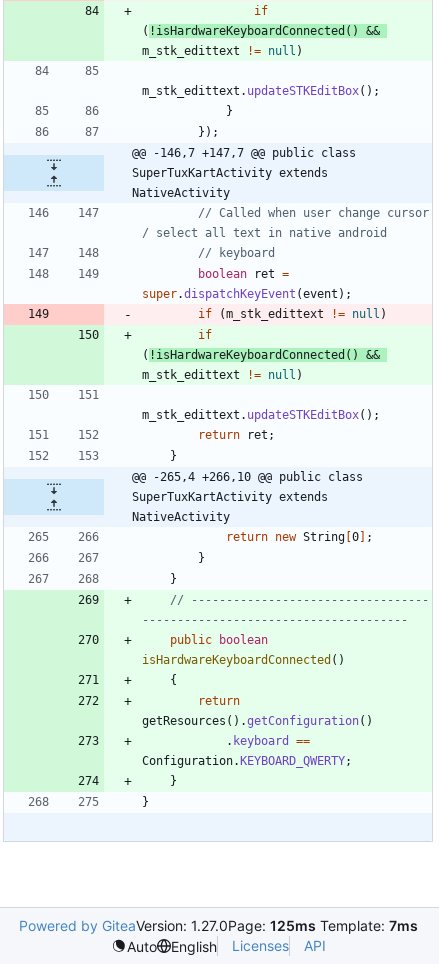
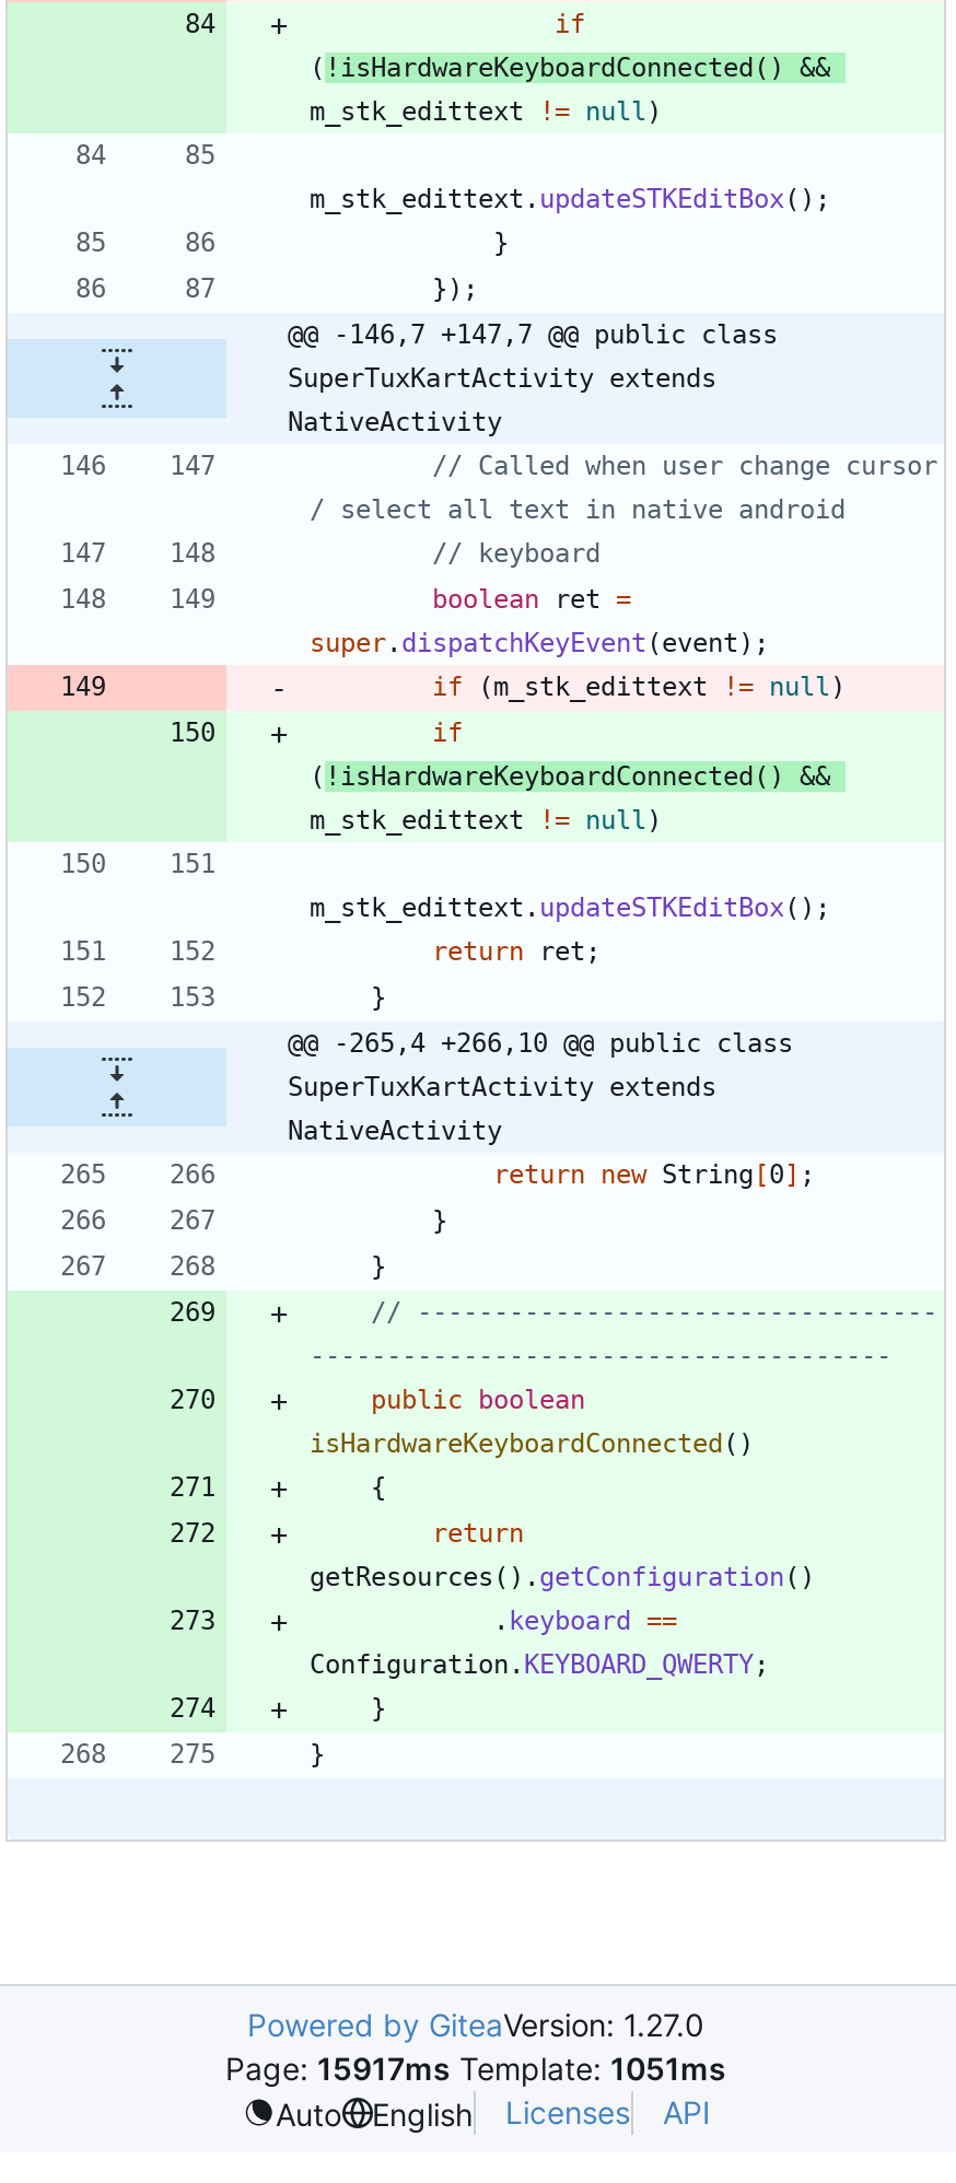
[18,917,417,934] Powered by GiteaVersion: 1.27.0Page: 125ms Template: 7ms -> [225,2006,726,2087] Powered by GiteaVersion: 1.27.0 | Page: 15917ms Template: 1051ms

